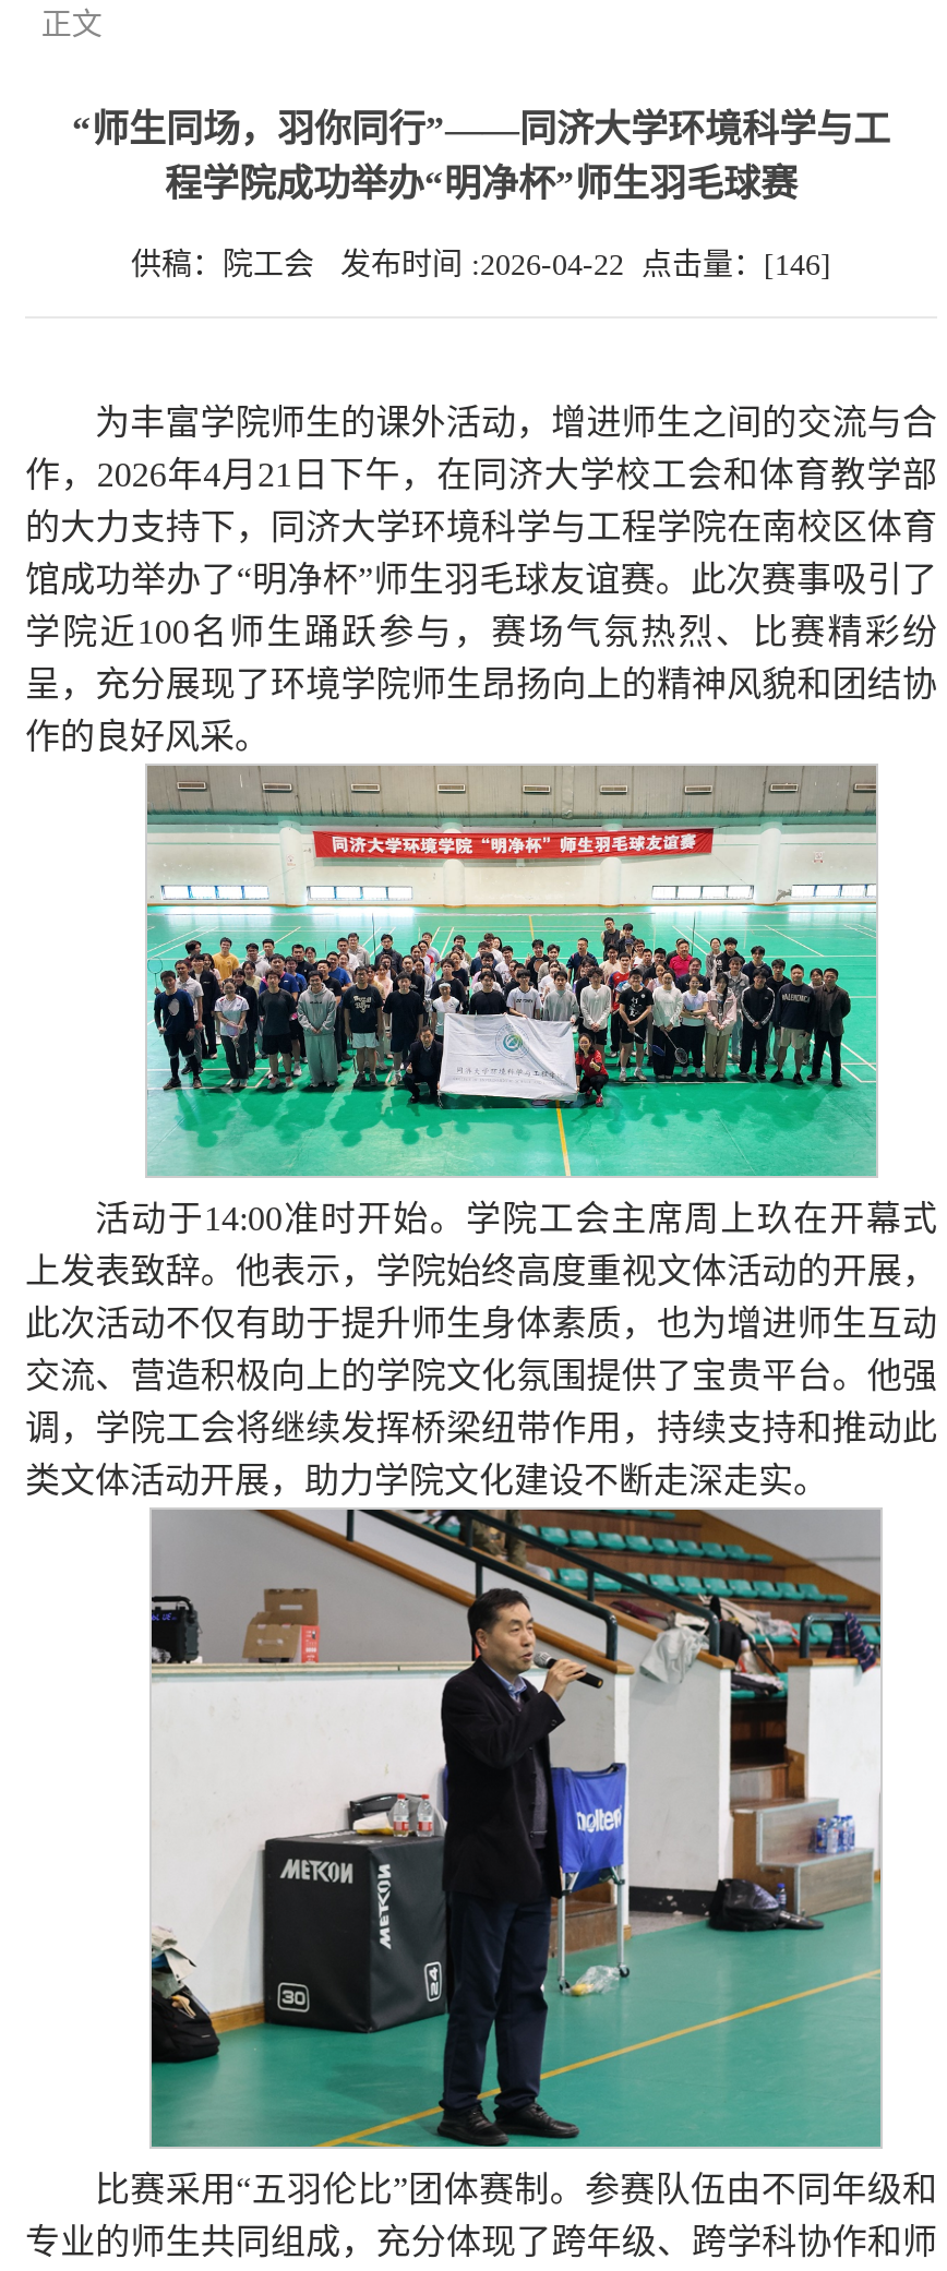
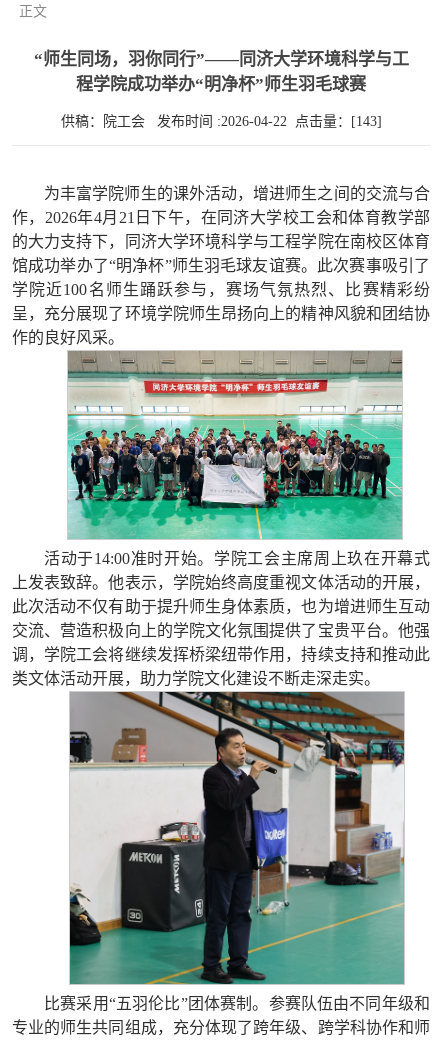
[131,249,831,281] 供稿：院工会 发布时间 :2026-04-22 点击量：[146] -> [60,114,381,129] 供稿：院工会 发布时间 :2026-04-22 点击量：[143]

